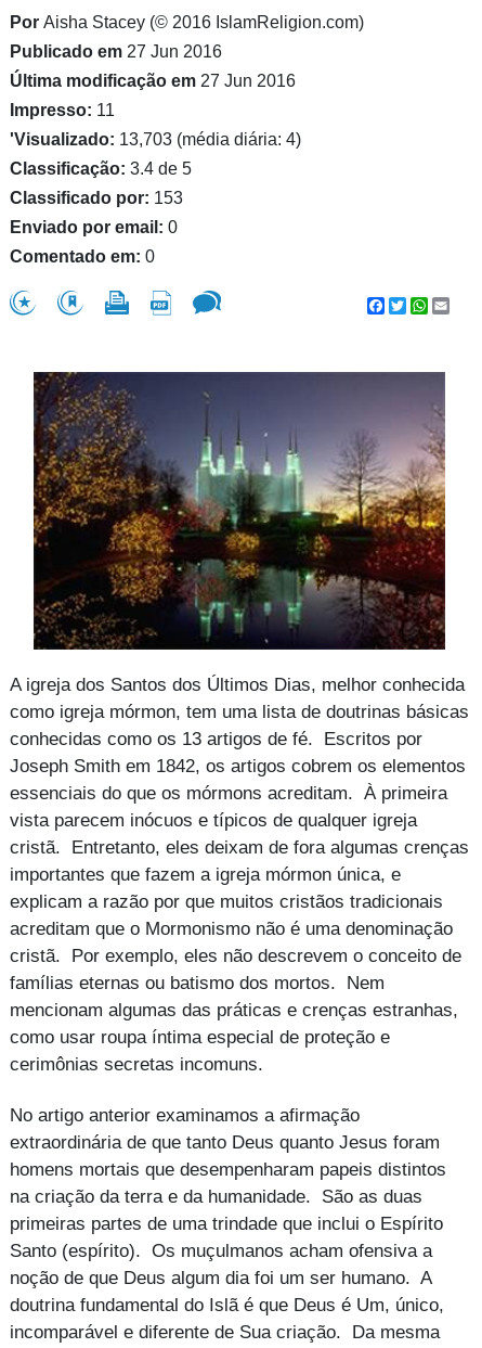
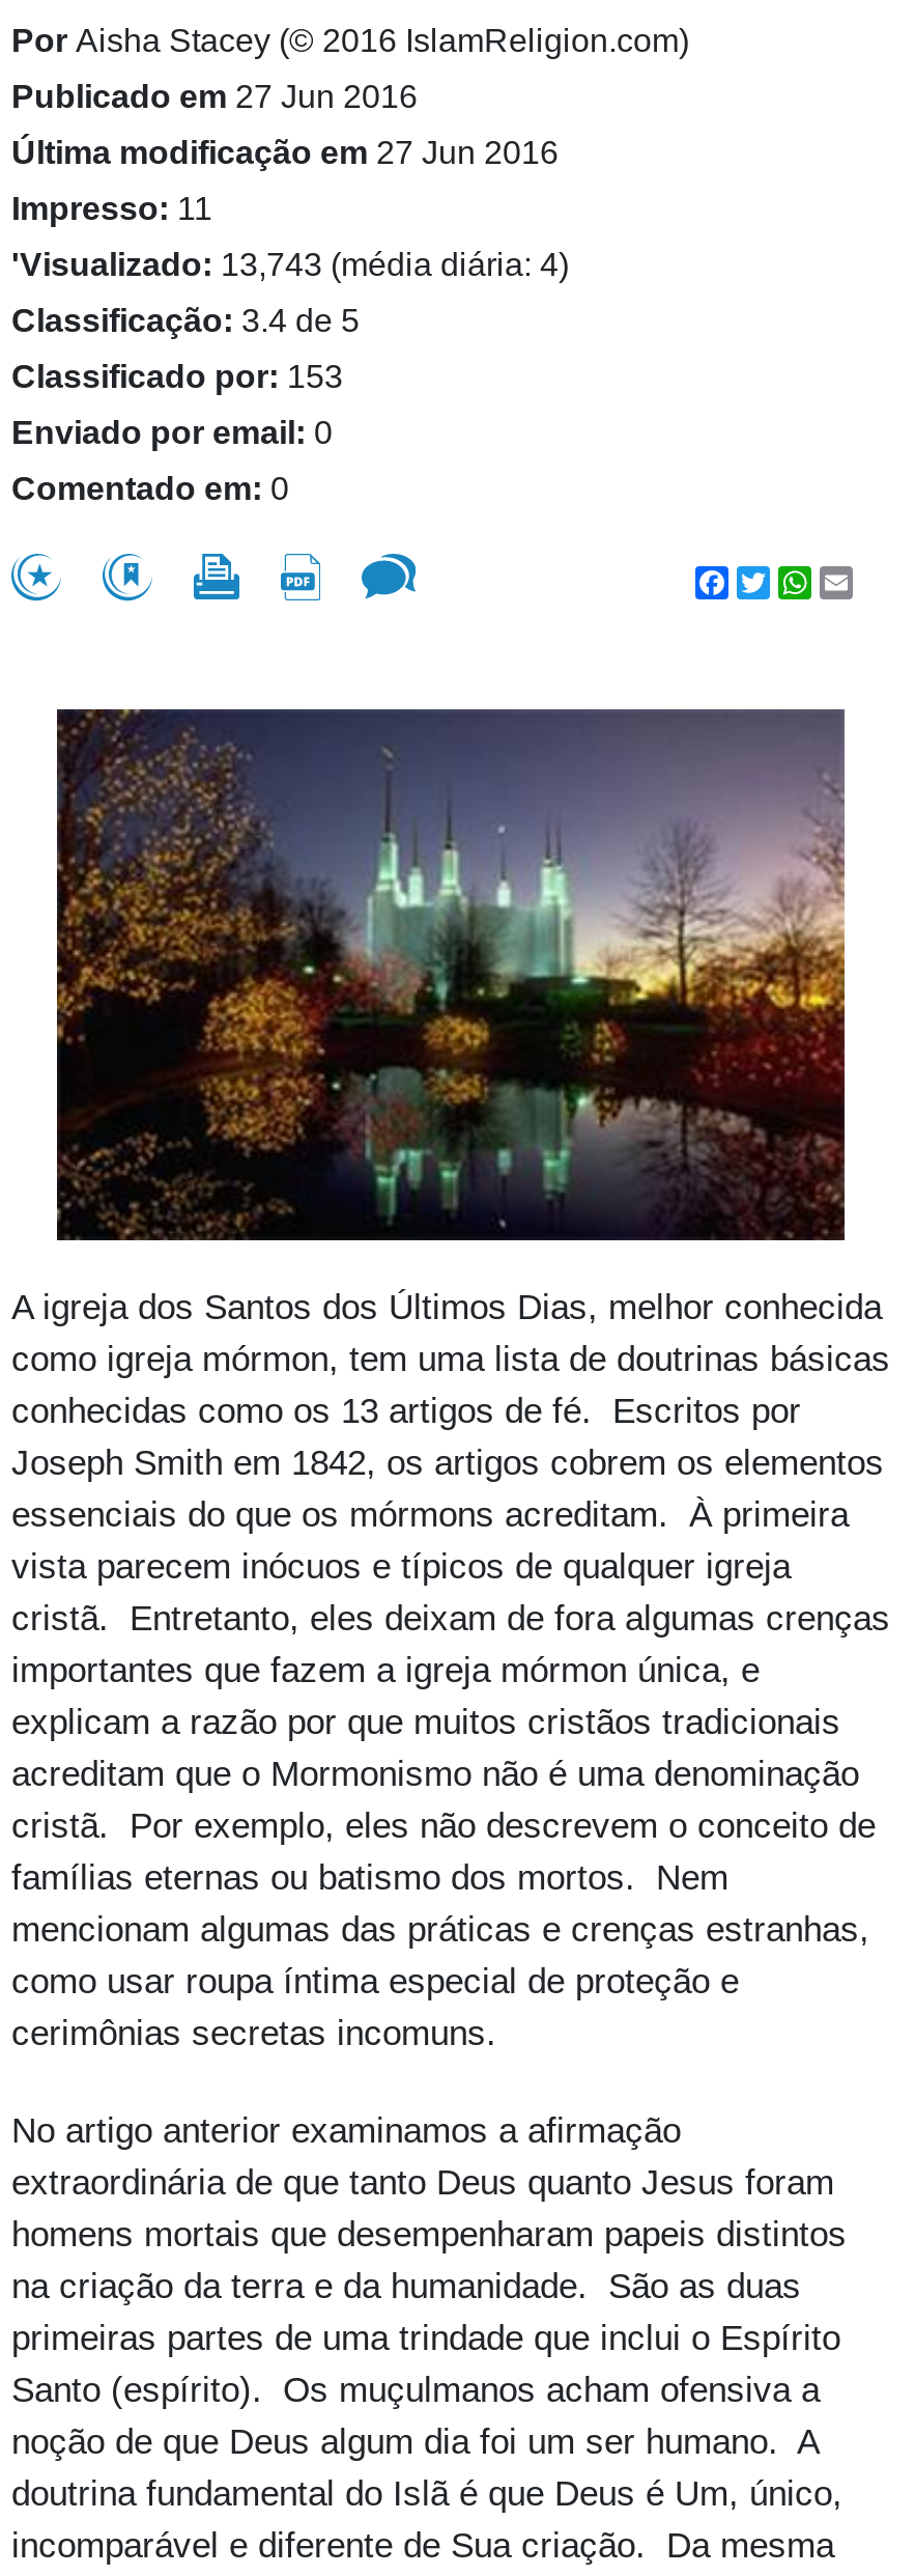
[10,130,301,149] 'Visualizado: 13,703 (média diária: 4) -> [11,247,569,282] 'Visualizado: 13,743 (média diária: 4)

